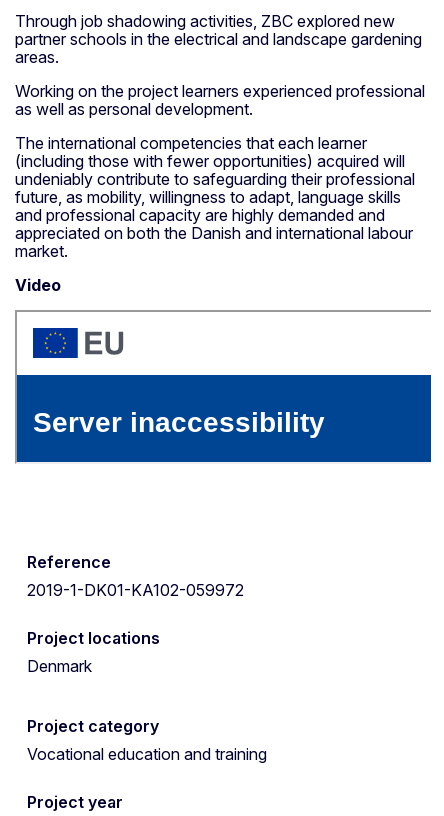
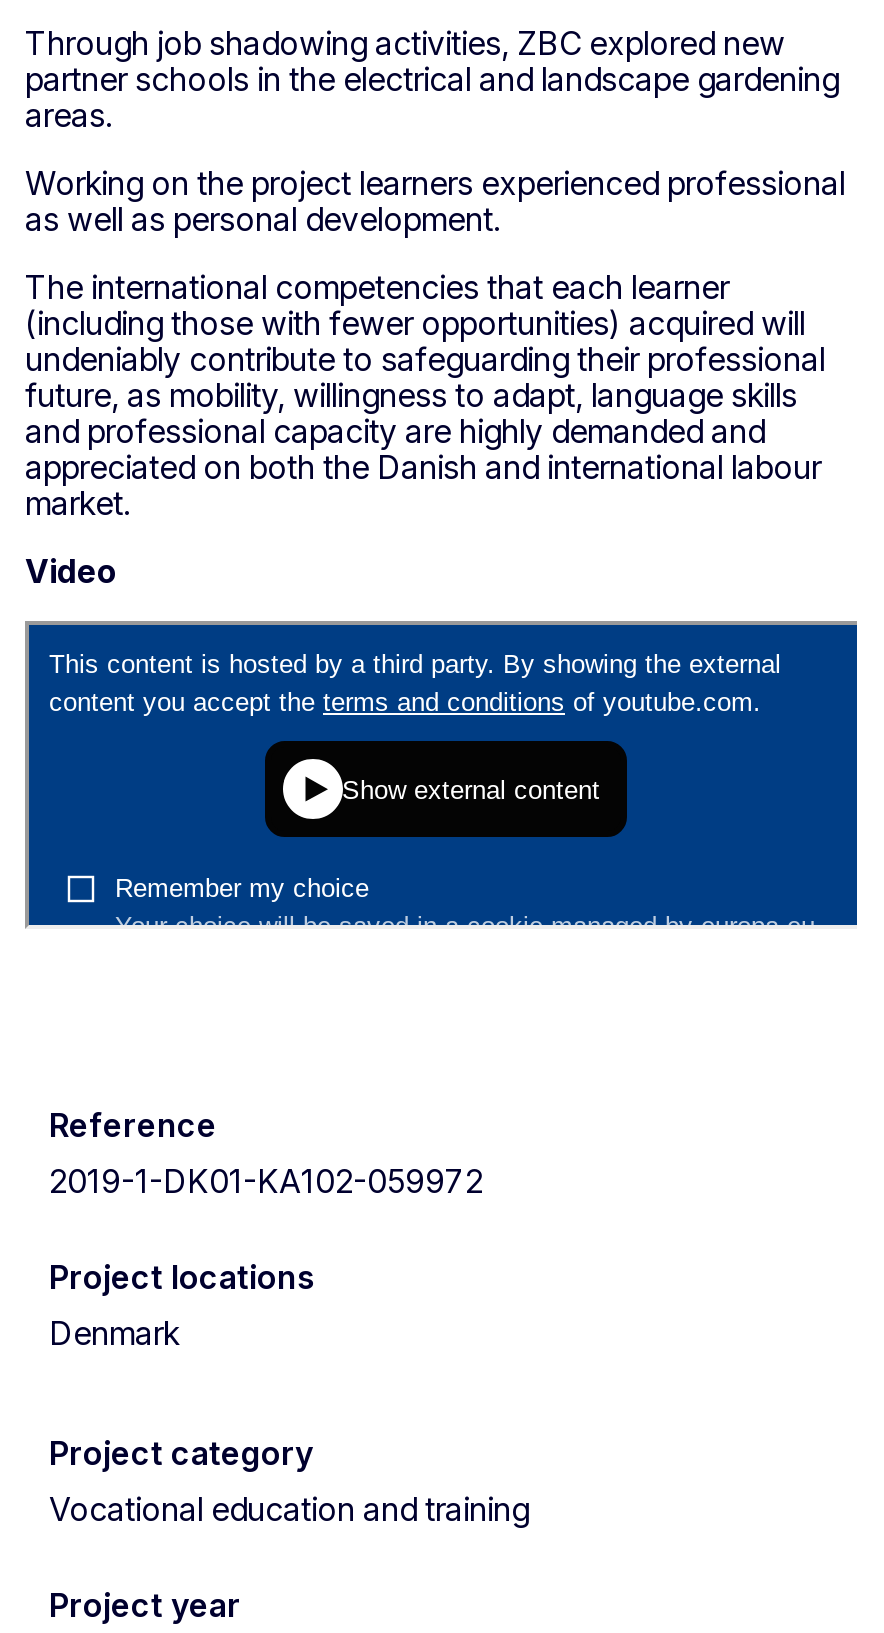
[17,312,431,451] [image] -> [27,623,859,927] [image]

